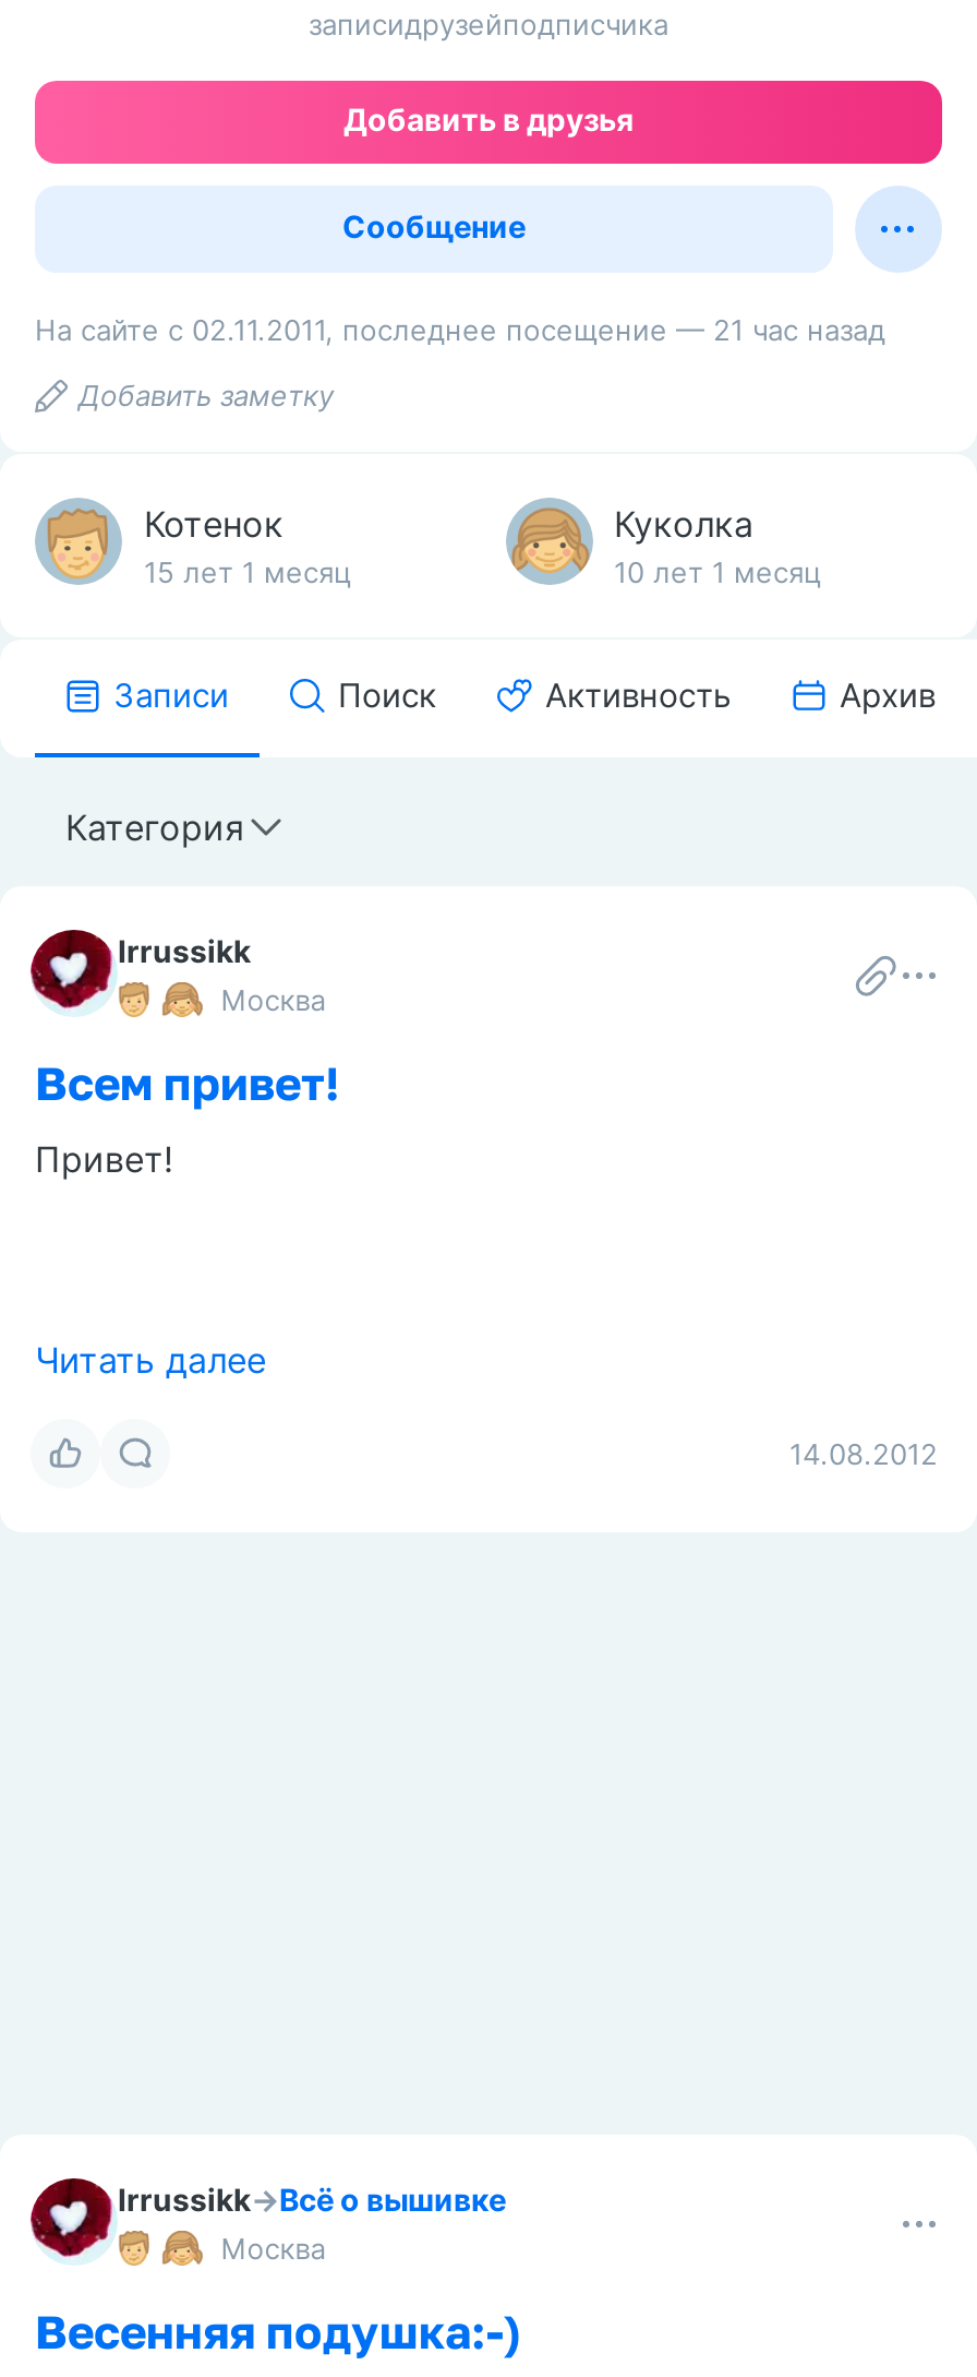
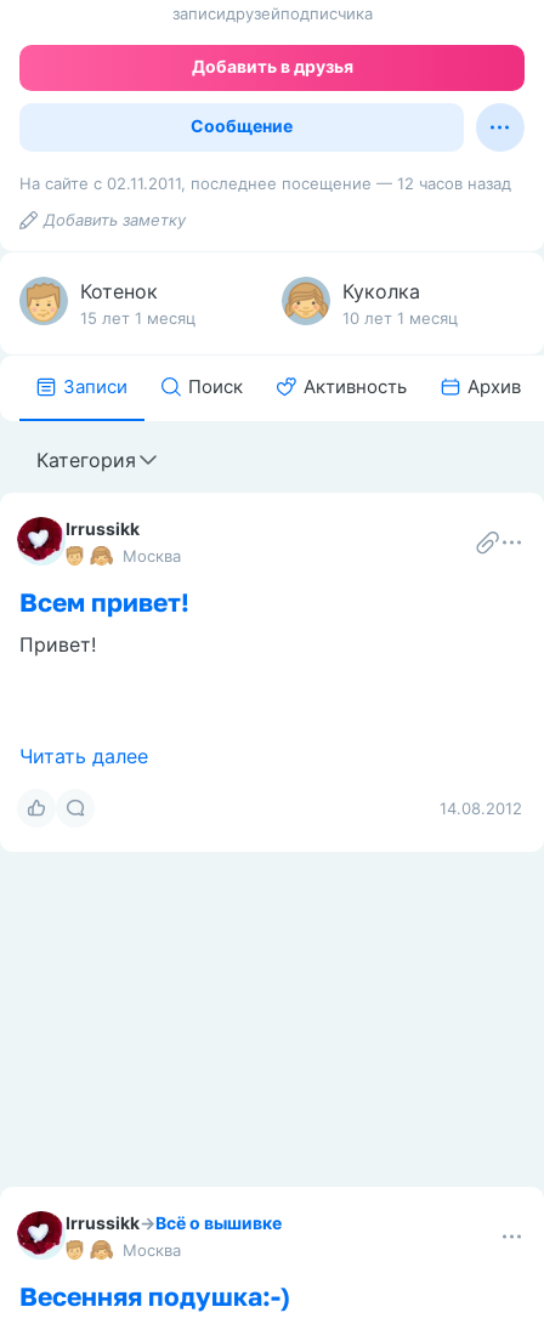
[35,312,885,347] На сайте с 02.11.2011, последнее посещение — 21 час назад -> [19,174,511,193] На сайте с 02.11.2011, последнее посещение — 12 часов назад

